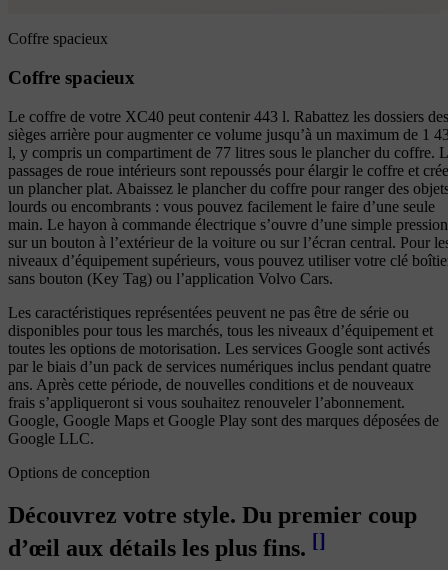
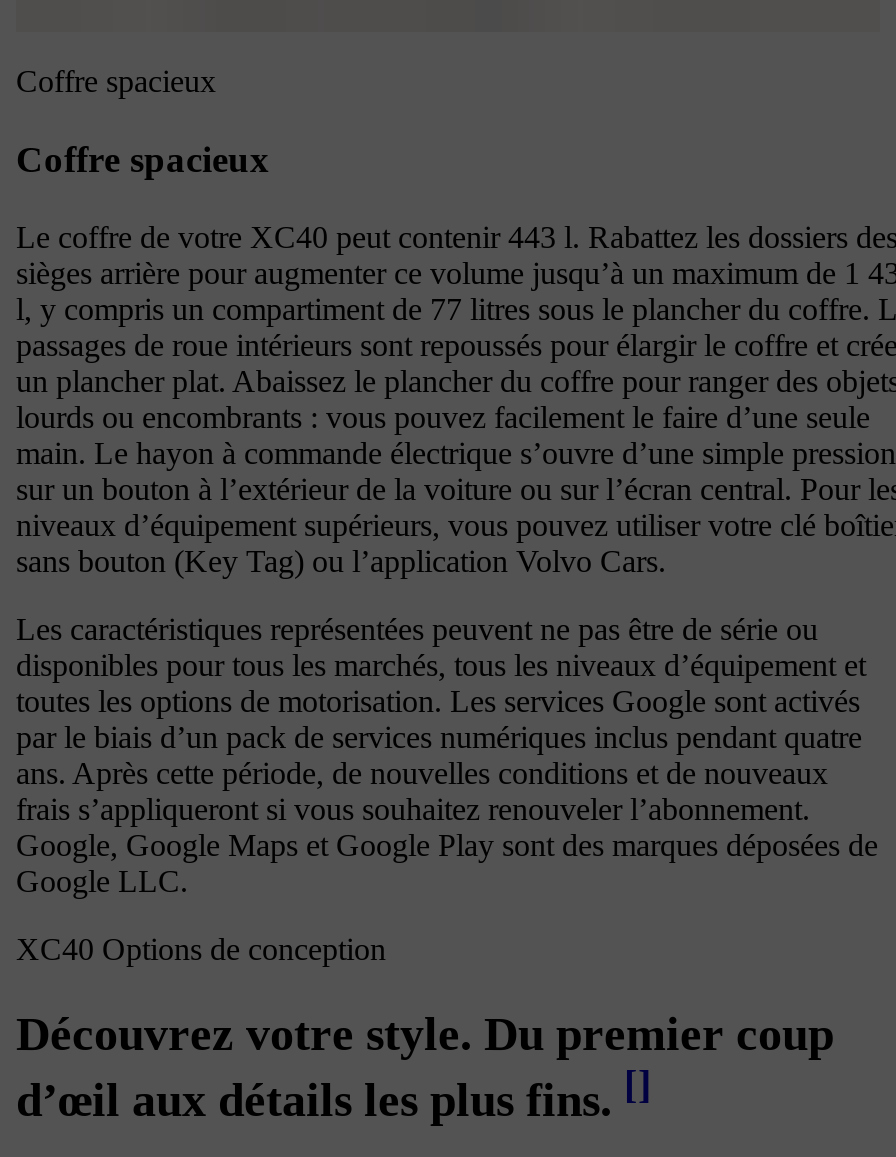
[8,464,150,481] Options de conception -> [16,932,386,966] XC40 Options de conception

